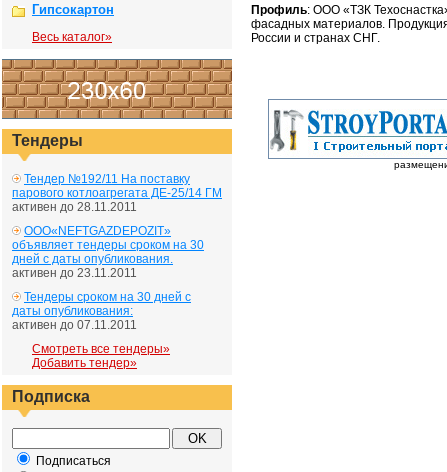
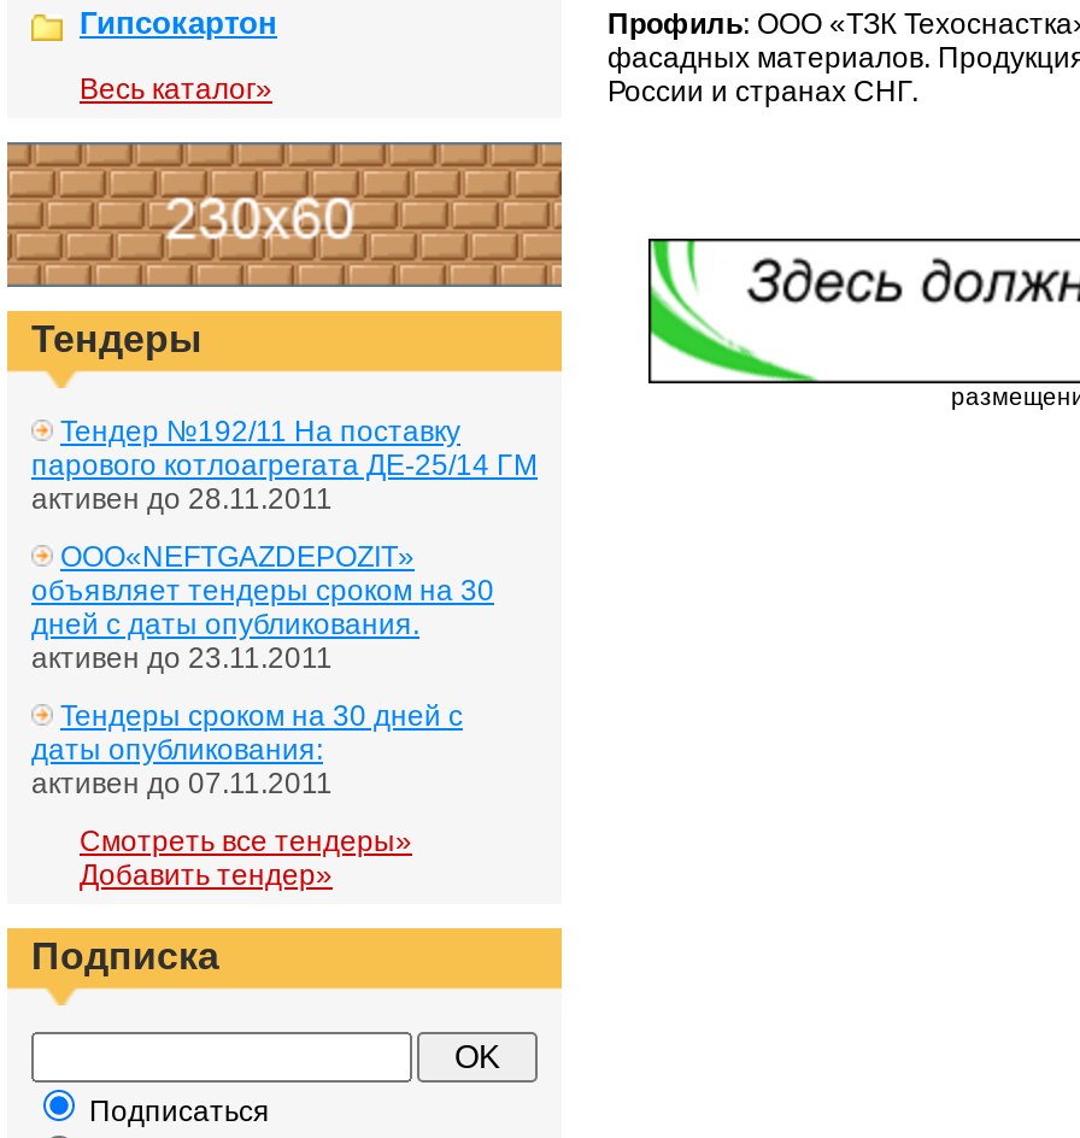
[267,98,444,160] [image] -> [646,236,1073,386] [image]

